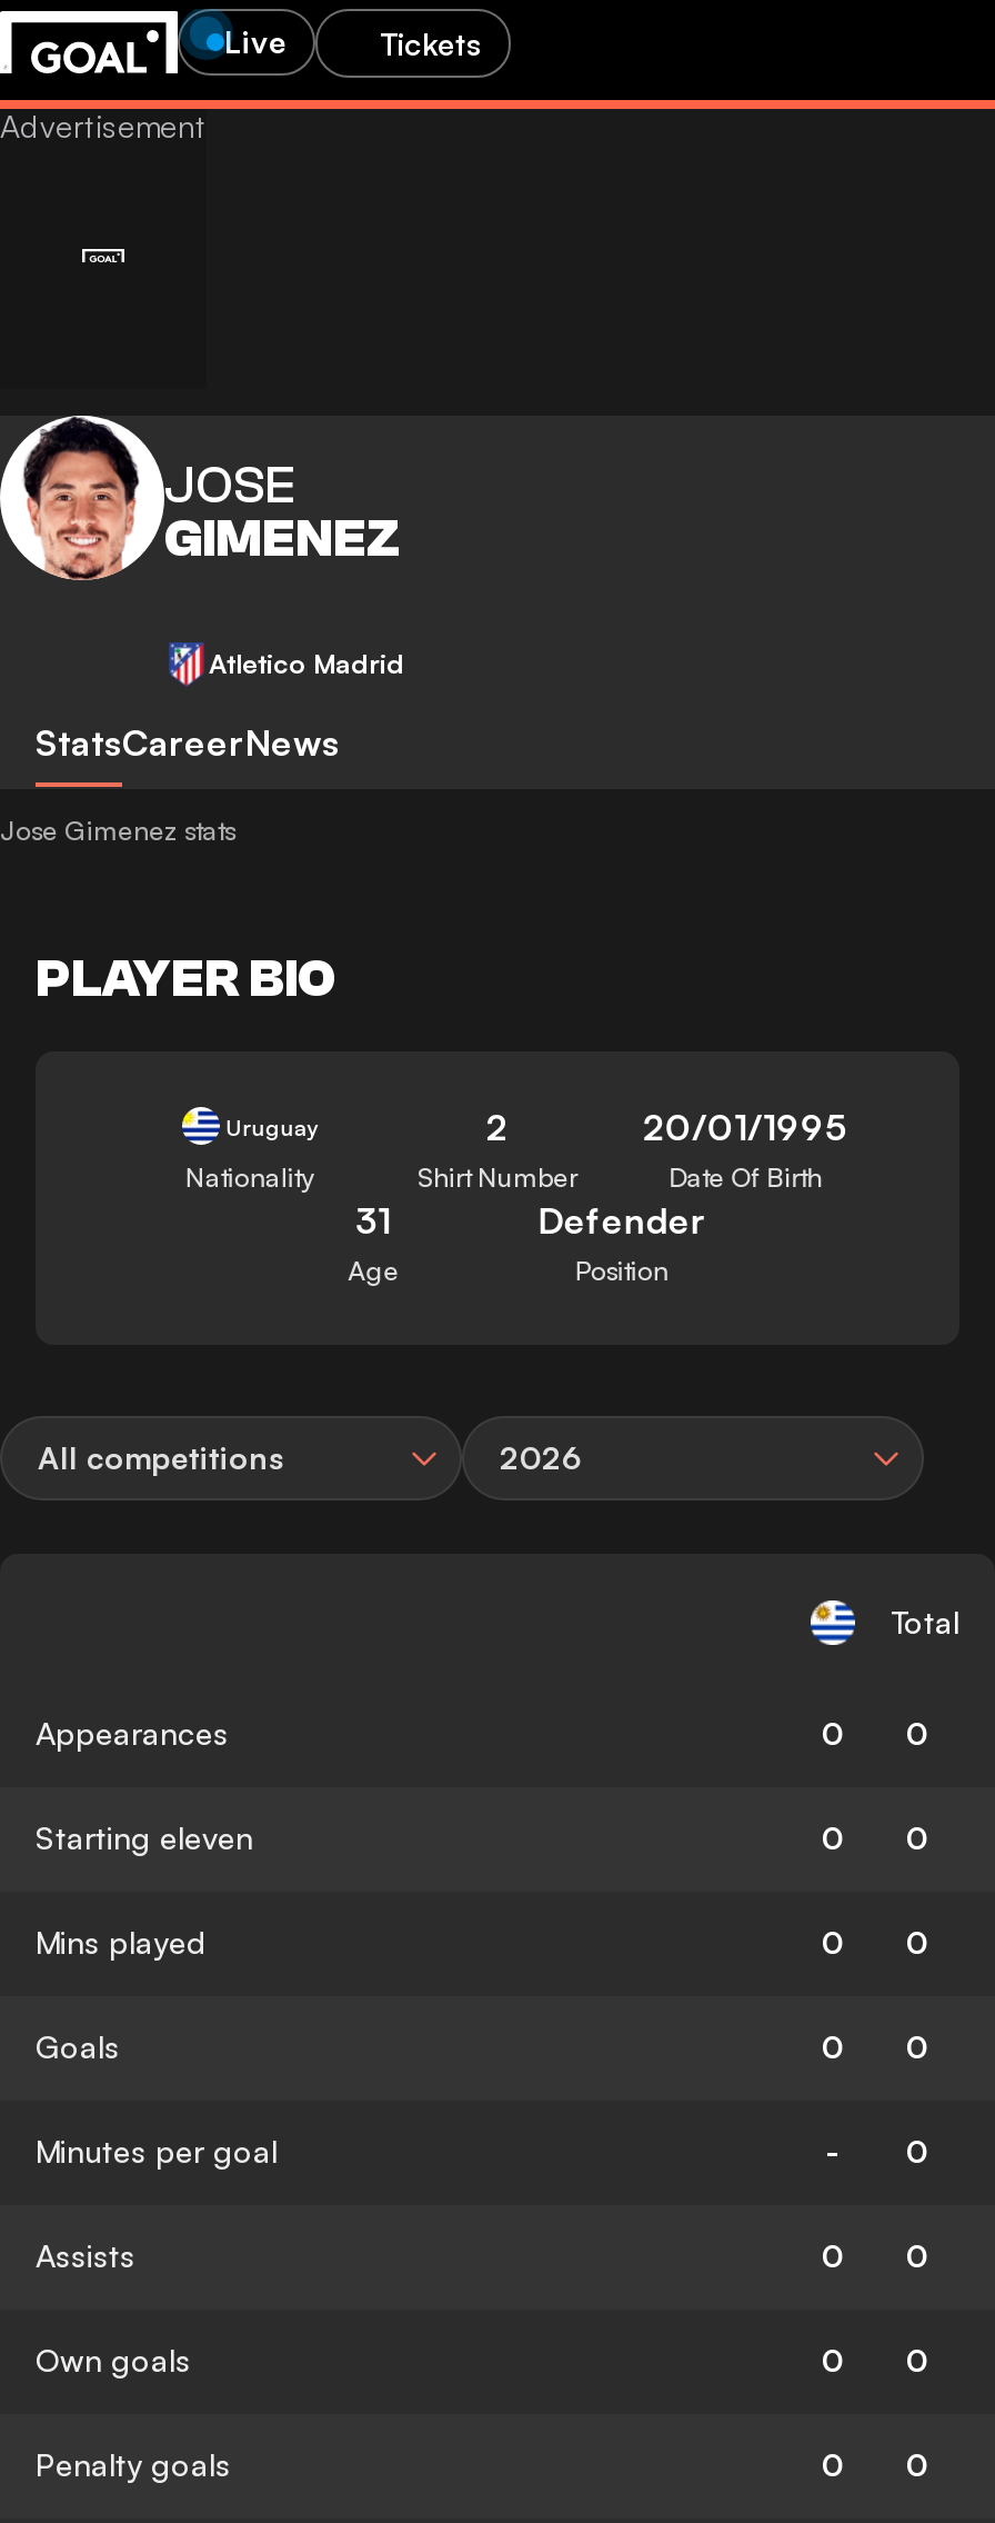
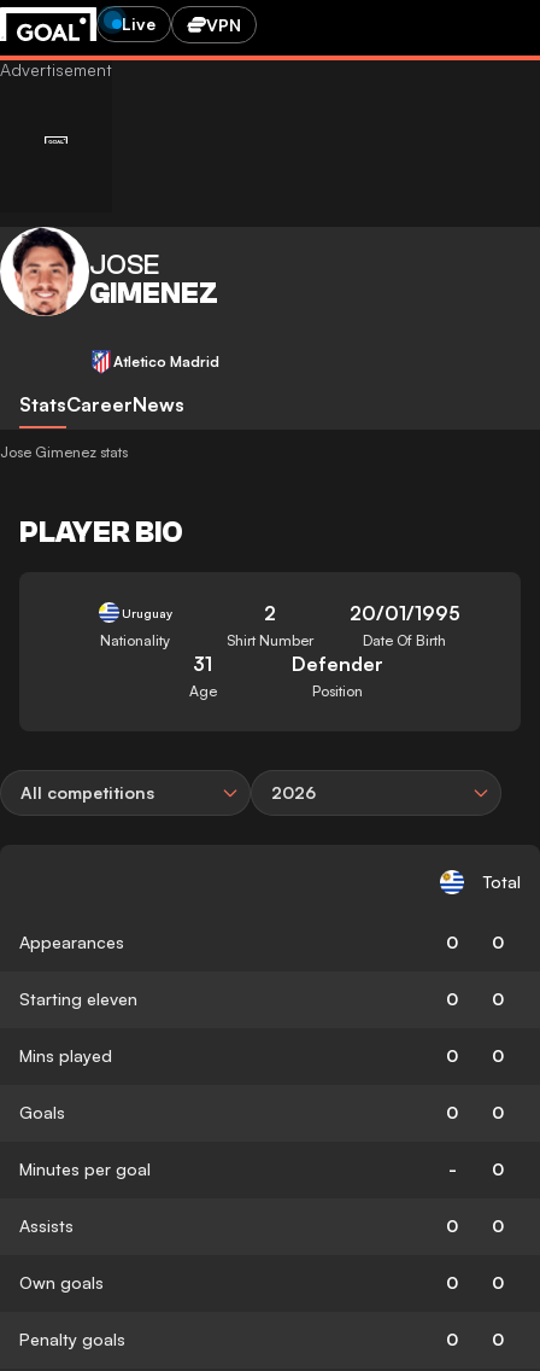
[380,23,482,61] Tickets -> [206,14,241,34] VPN

